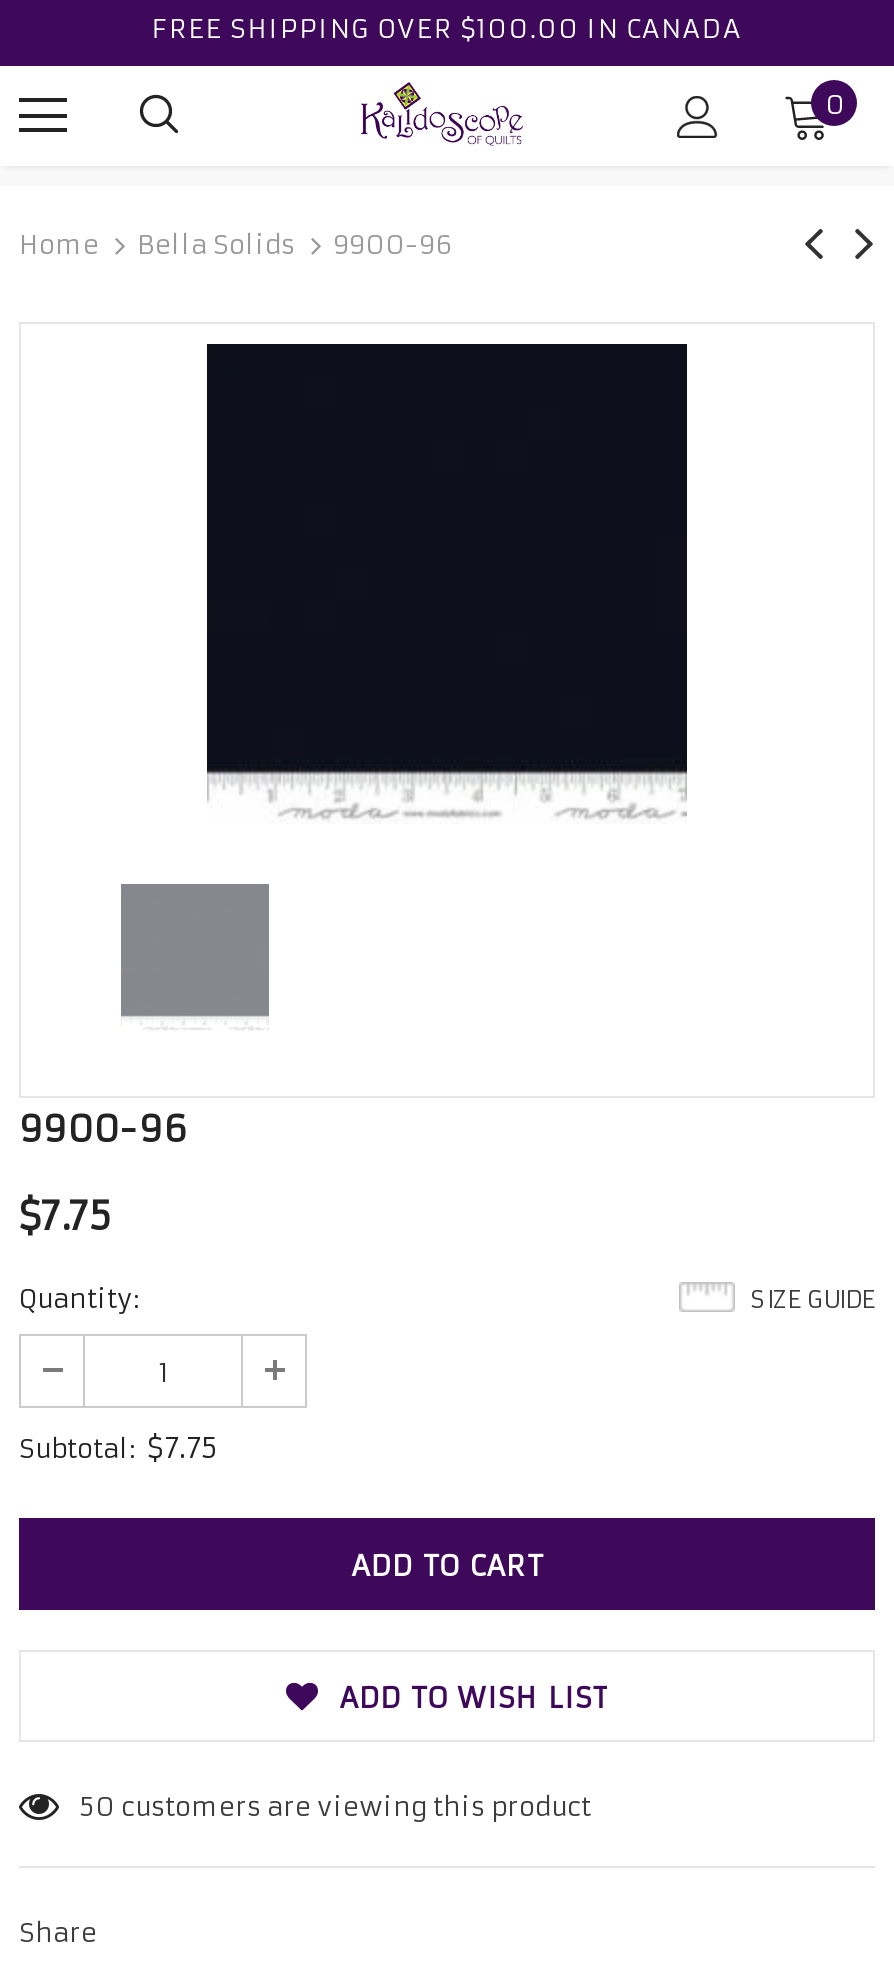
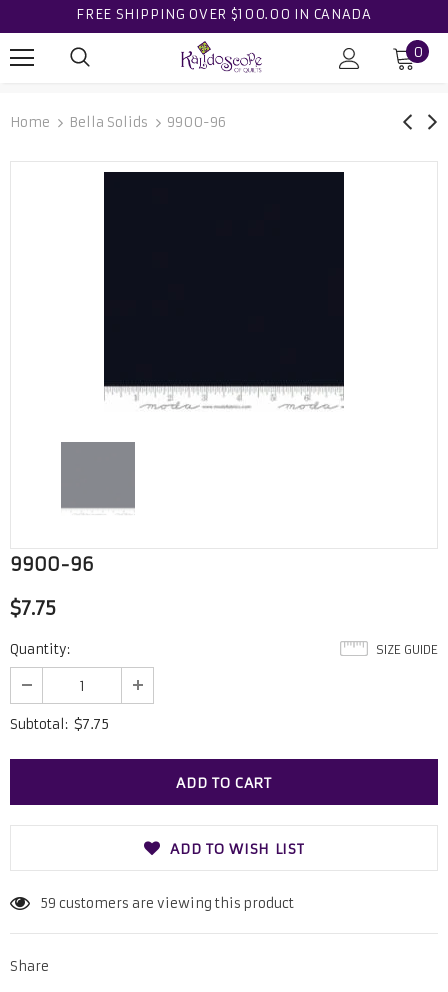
[79,1790,591,1824] 50 customers are viewing this product -> [40,895,294,912] 59 customers are viewing this product

